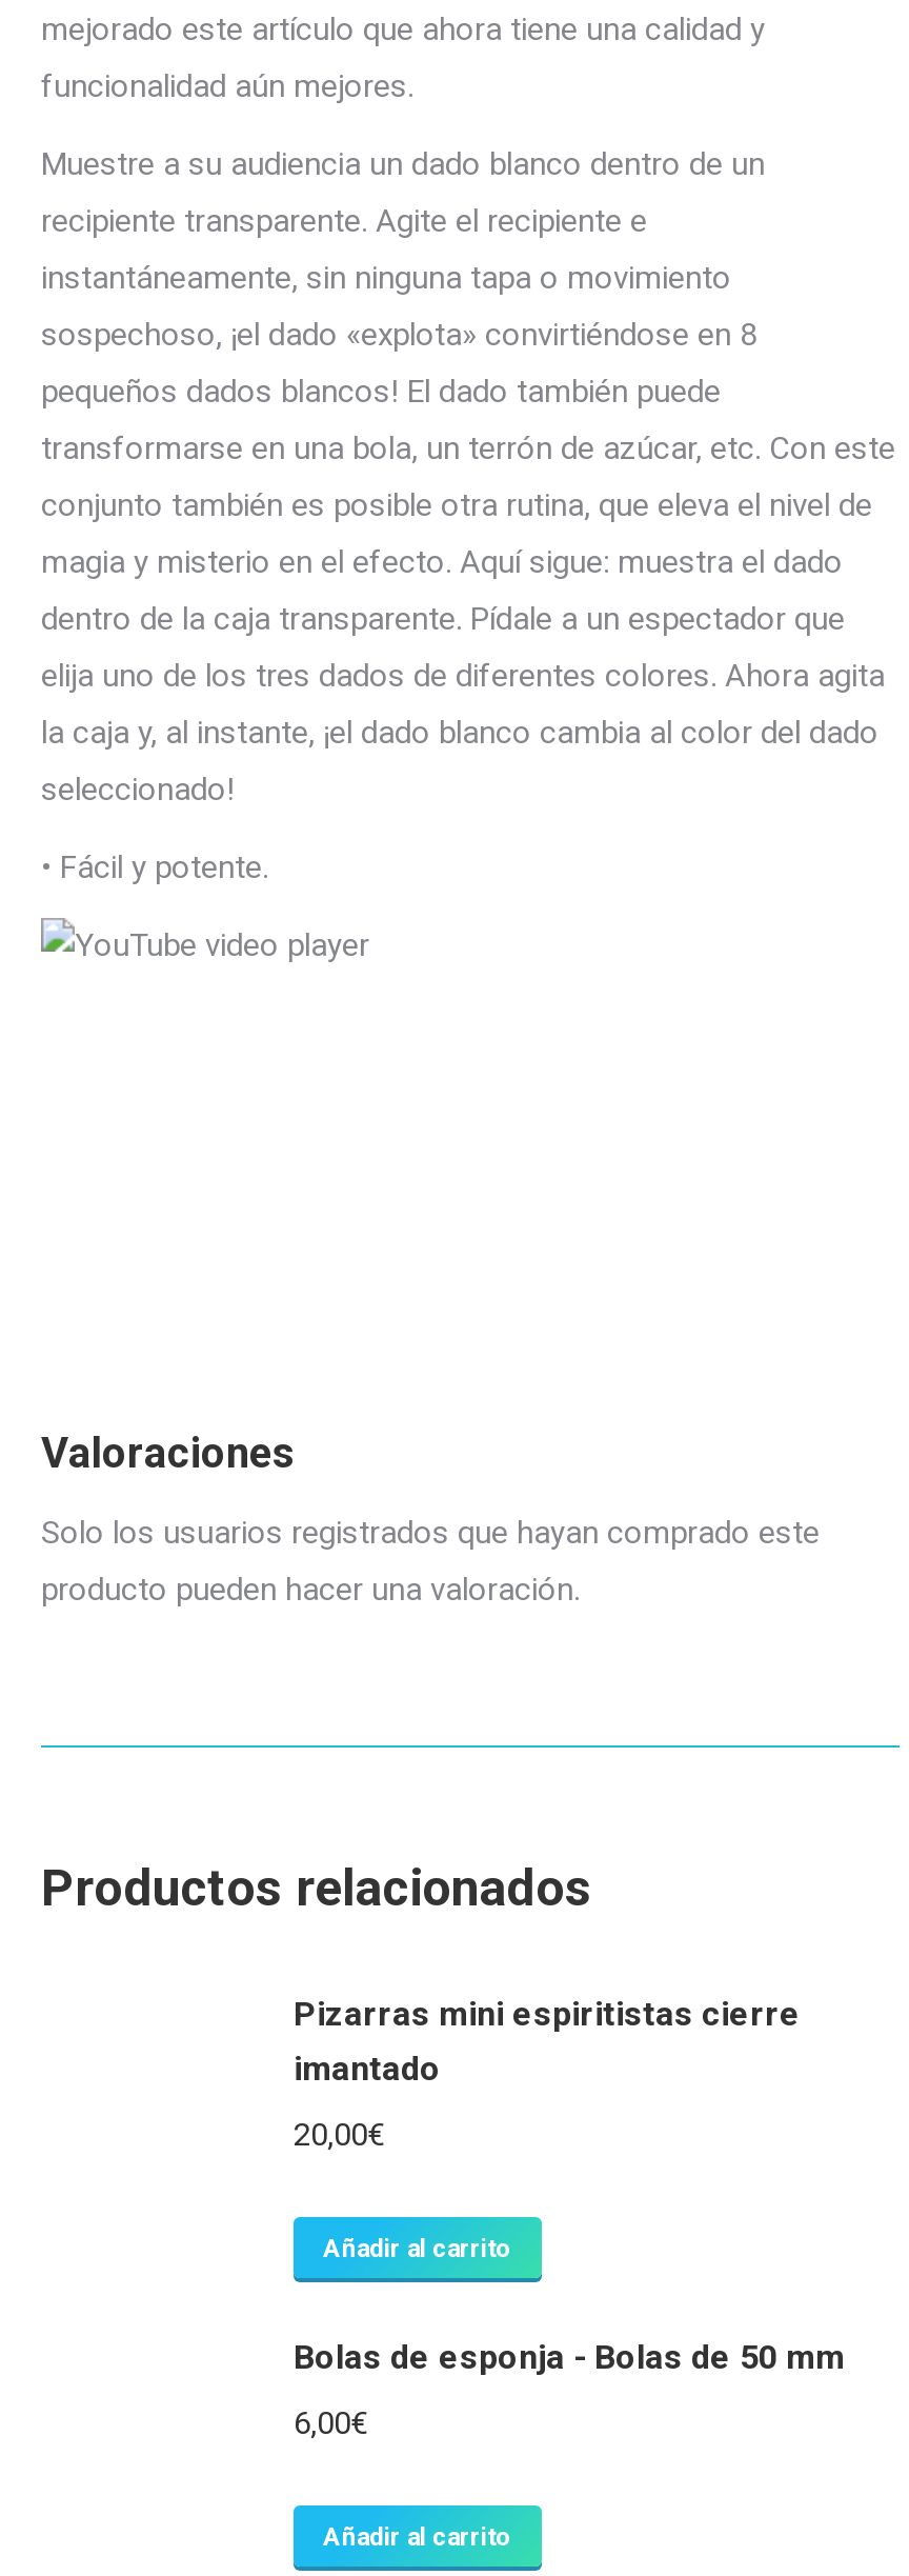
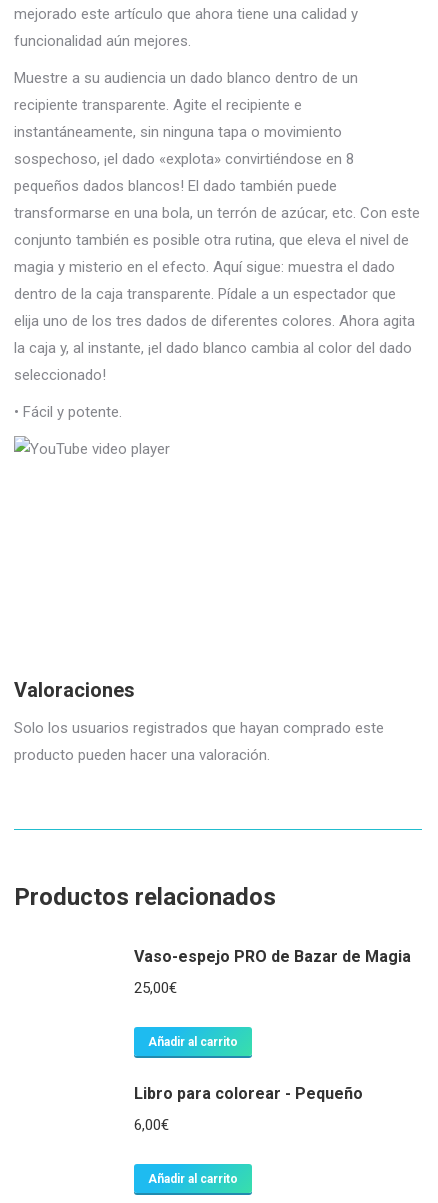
[294,1995,801,2089] Pizarras mini espiritistas cierre | imantado -> [134,947,411,966] Vaso-espejo PRO de Bazar de Magia
[294,2117,384,2155] 20,00€ -> [134,979,177,997] 25,00€
[294,2338,845,2378] Bolas de esponja - Bolas de 50 mm -> [134,1084,363,1103] Libro para colorear - Pequeño

